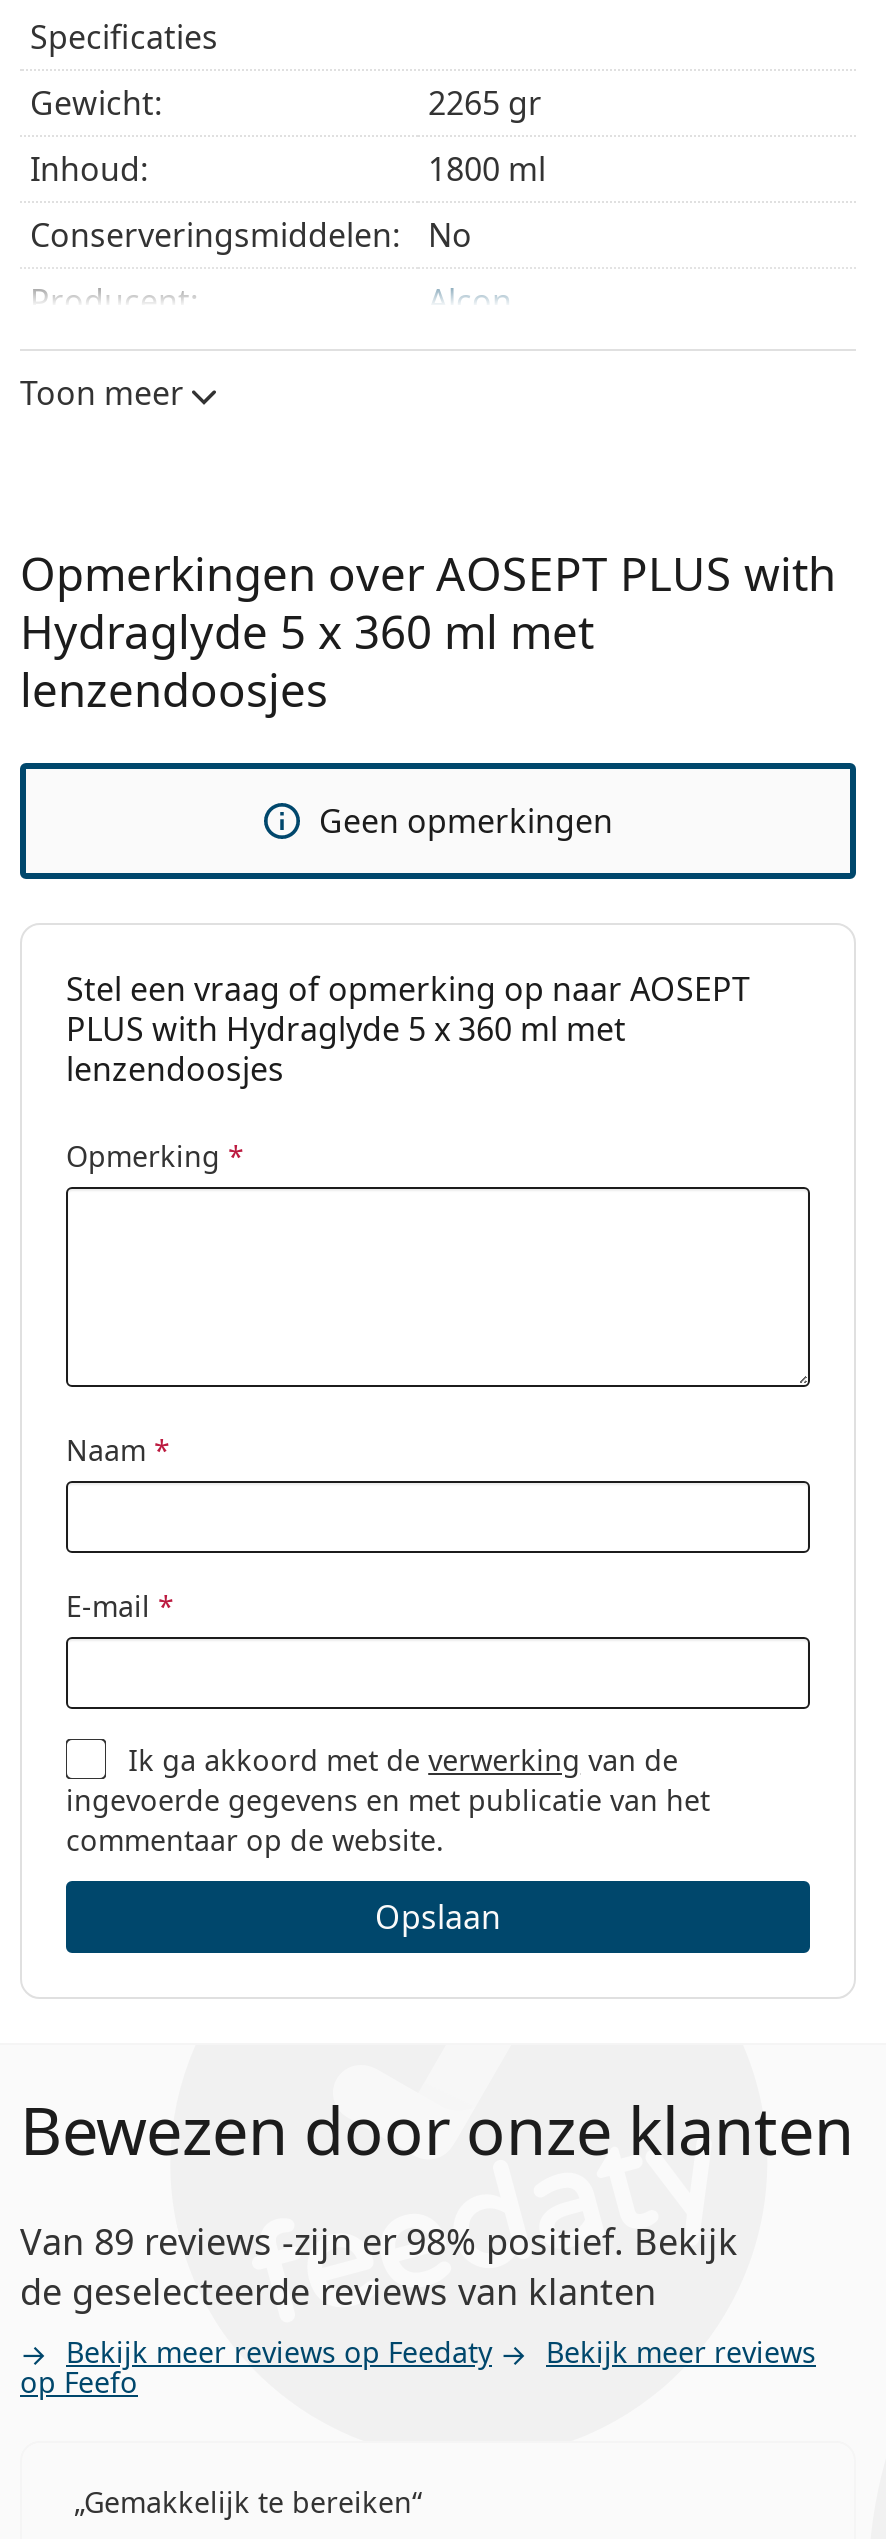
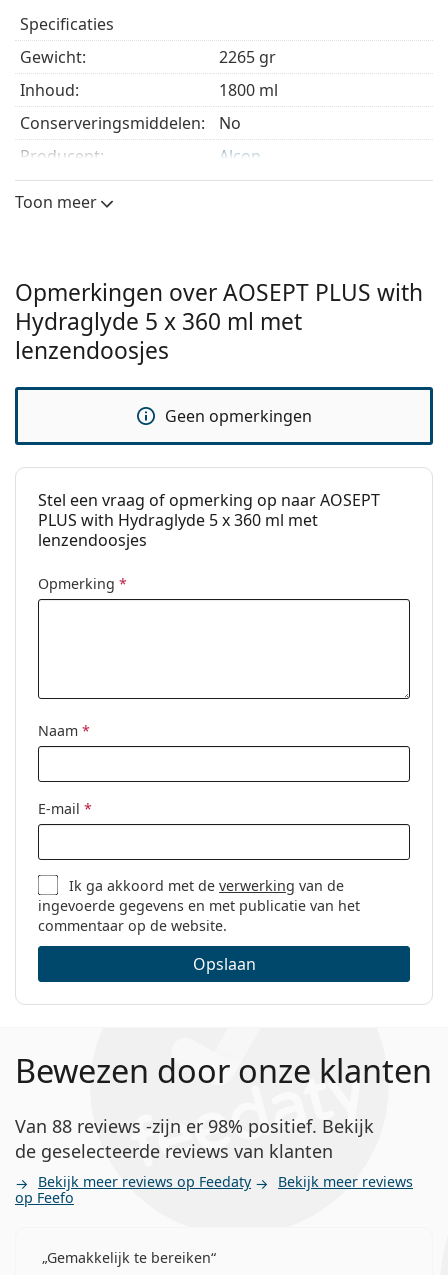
[20,2218,738,2266] Van 89 reviews -zijn er 98% positief. Bekijk -> [15,1114,374,1138] Van 88 reviews -zijn er 98% positief. Bekijk

